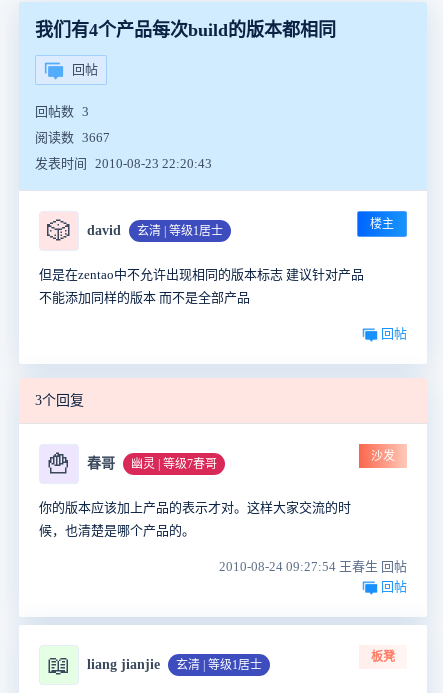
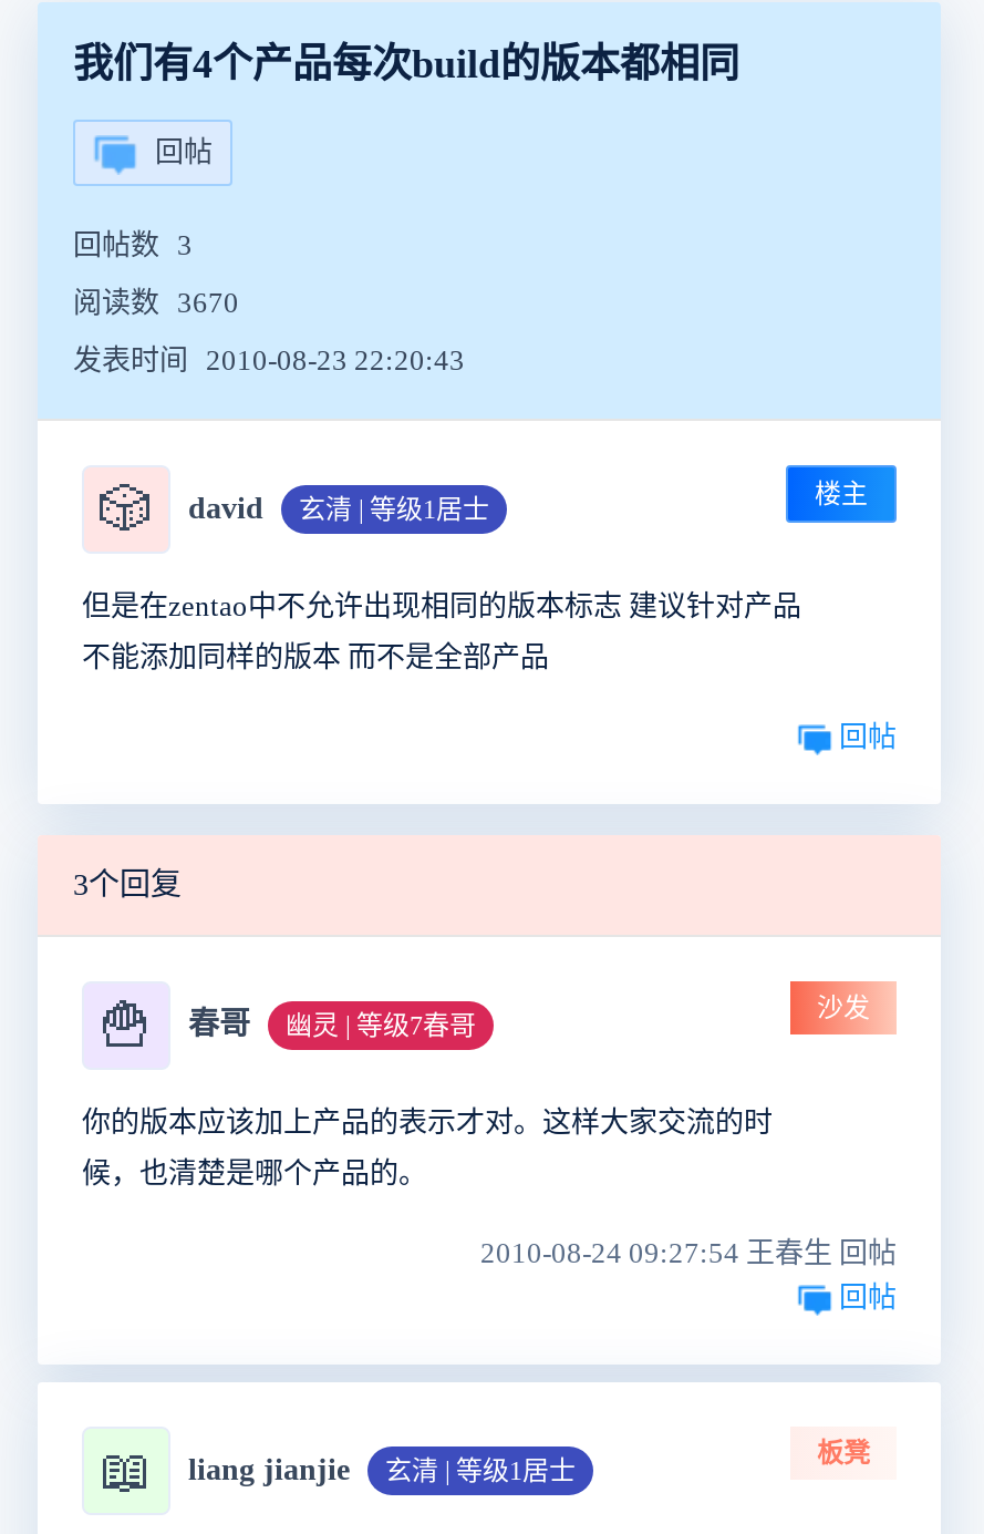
[35,130,110,145] 阅读数 3667 -> [73,286,239,319] 阅读数 3670

